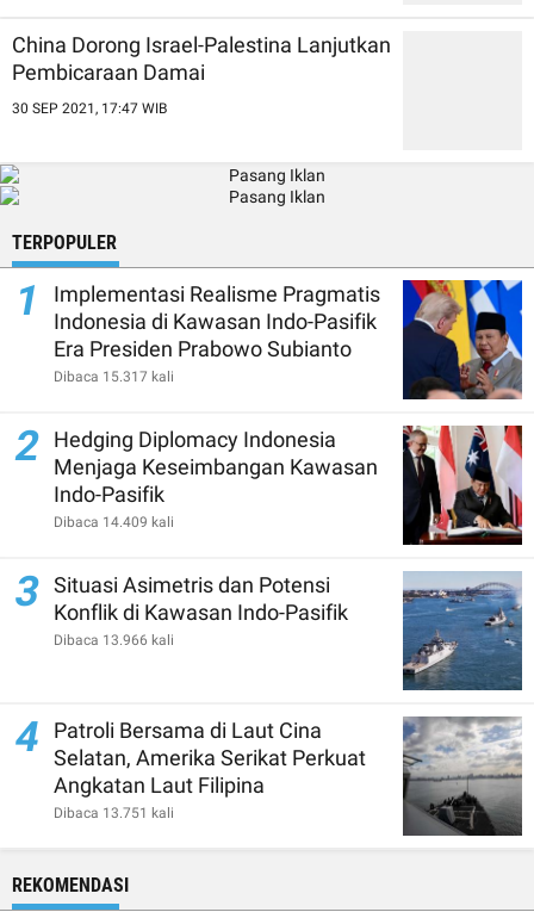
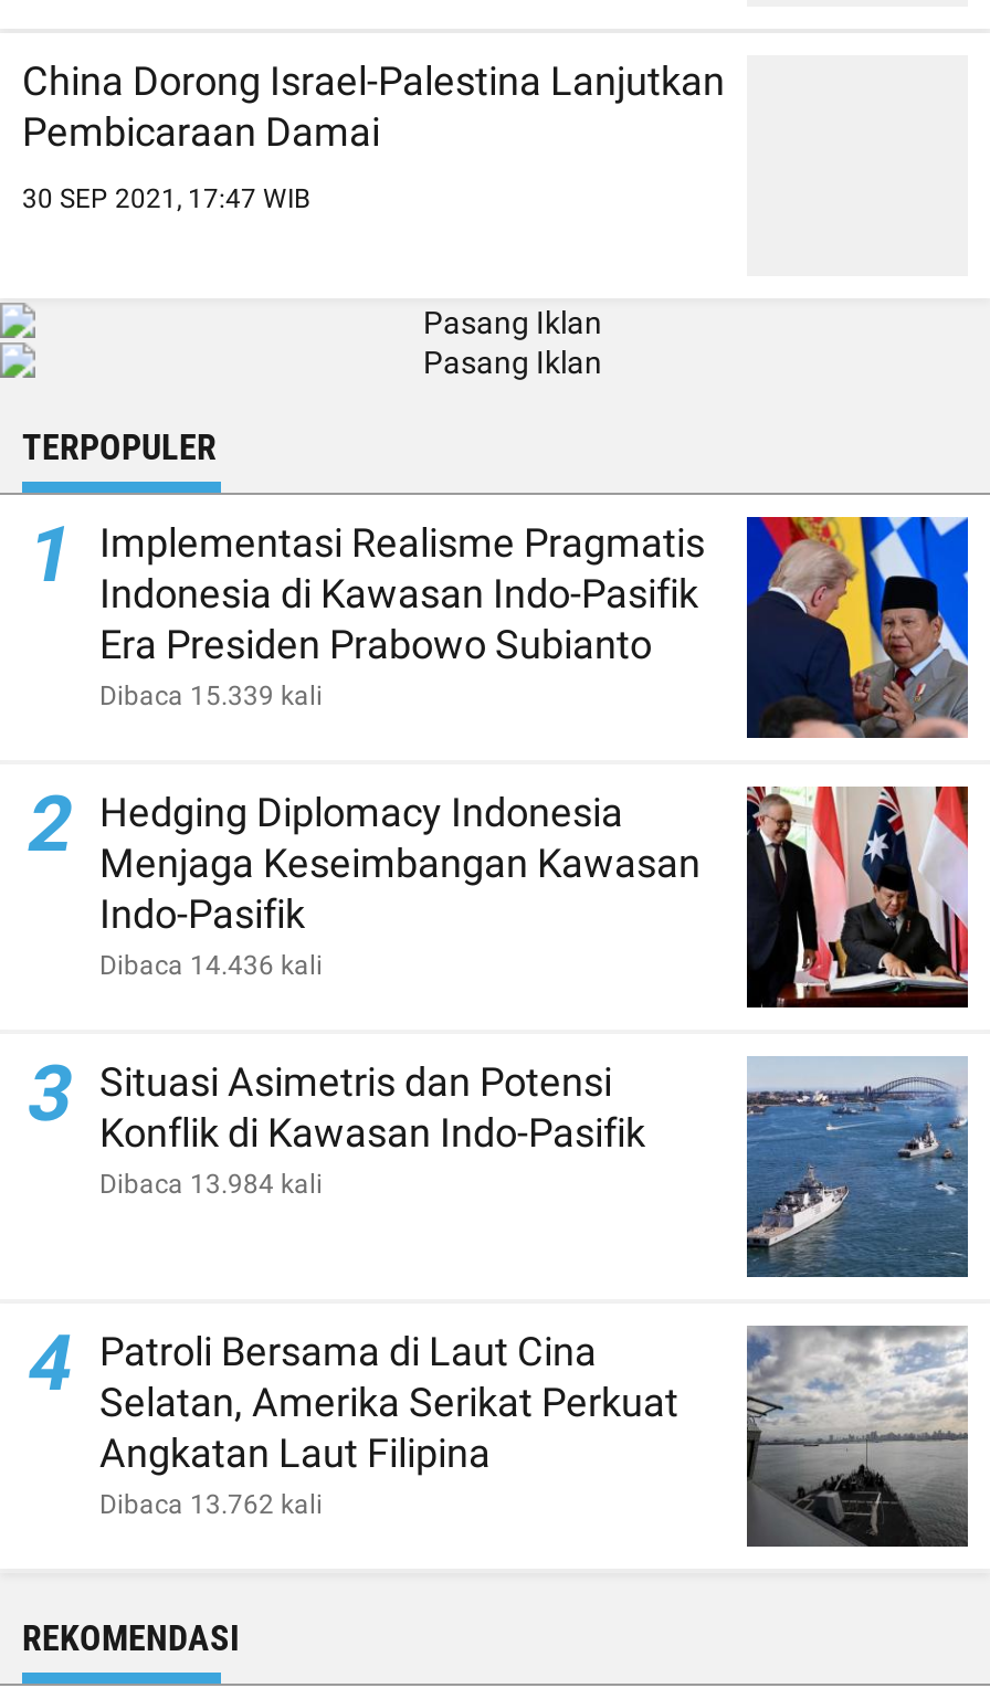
[54,368,174,385] Dibaca 15.317 kali -> [99,681,323,711] Dibaca 15.339 kali
[54,514,174,531] Dibaca 14.409 kali -> [99,950,323,981] Dibaca 14.436 kali
[54,632,174,649] Dibaca 13.966 kali -> [99,1169,323,1200] Dibaca 13.984 kali
[54,805,174,821] Dibaca 13.751 kali -> [99,1489,323,1520] Dibaca 13.762 kali

